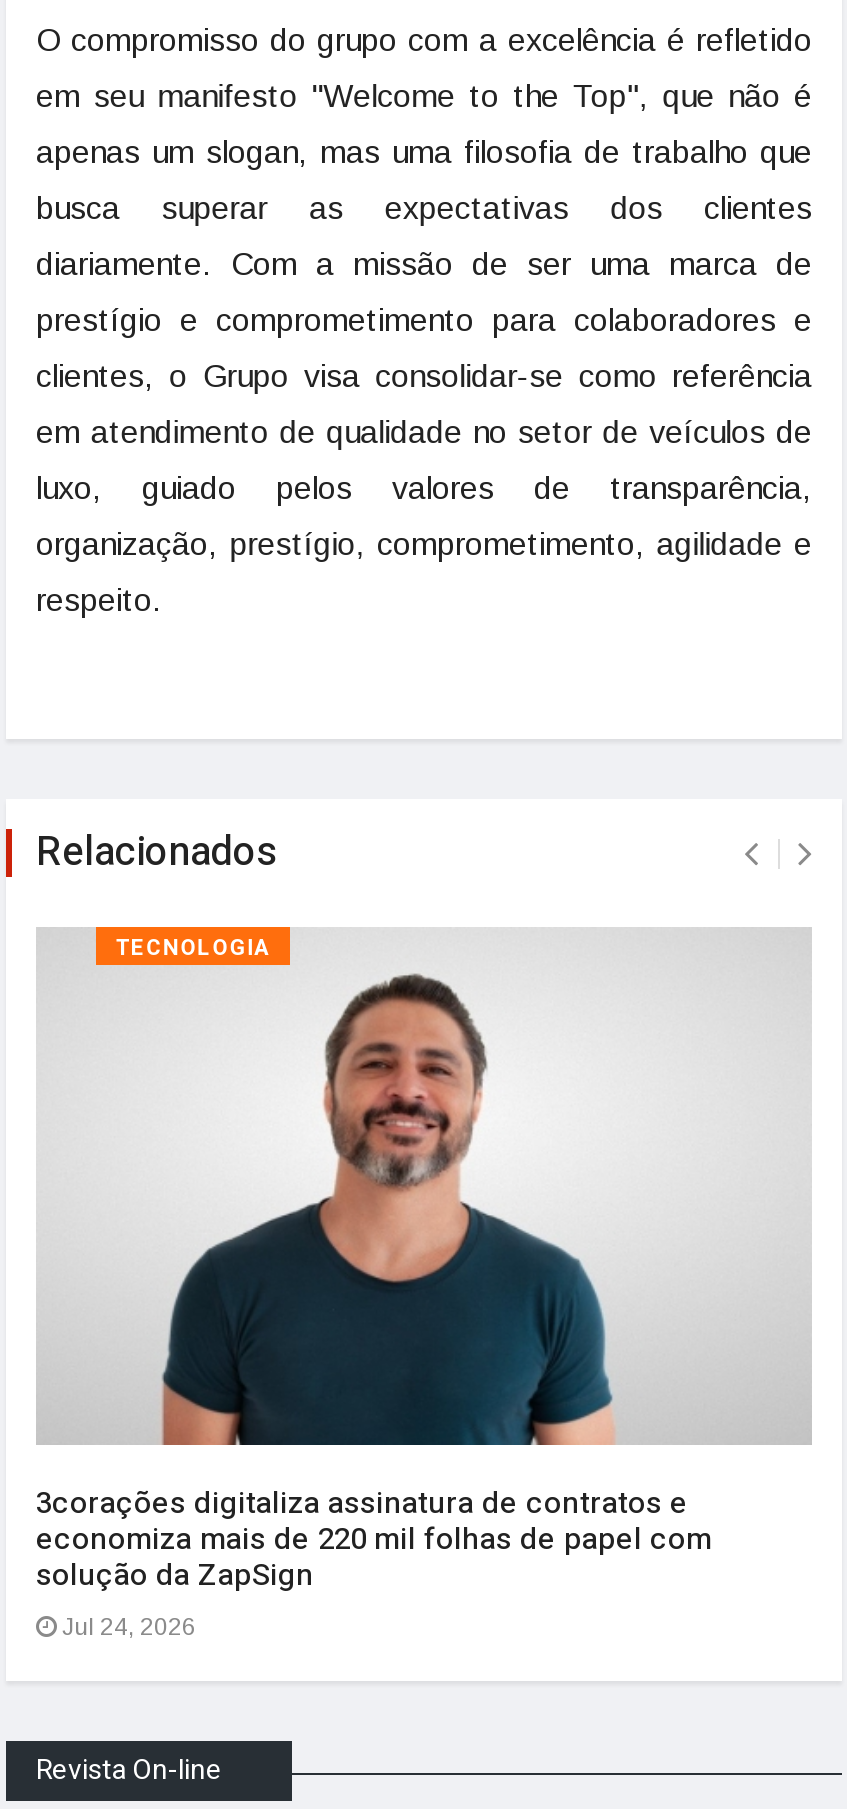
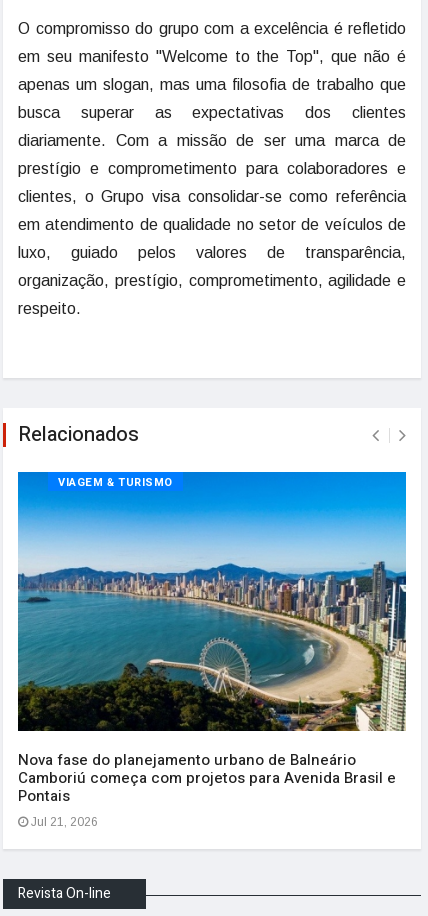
[36,927,812,1447] [image] | TECNOLOGIA -> [17,471,407,732] [image] | VIAGEM & TURISMO
[36,1480,712,1640] 3corações digitaliza assinatura de contratos e | economiza mais de 220 mil folhas de papel com | solução da ZapSign | Jul 24, 2026 -> [18,749,396,829] Nova fase do planejamento urbano de Balneário | Camboriú começa com projetos para Avenida Brasil e | Pontais | Jul 21, 2026

